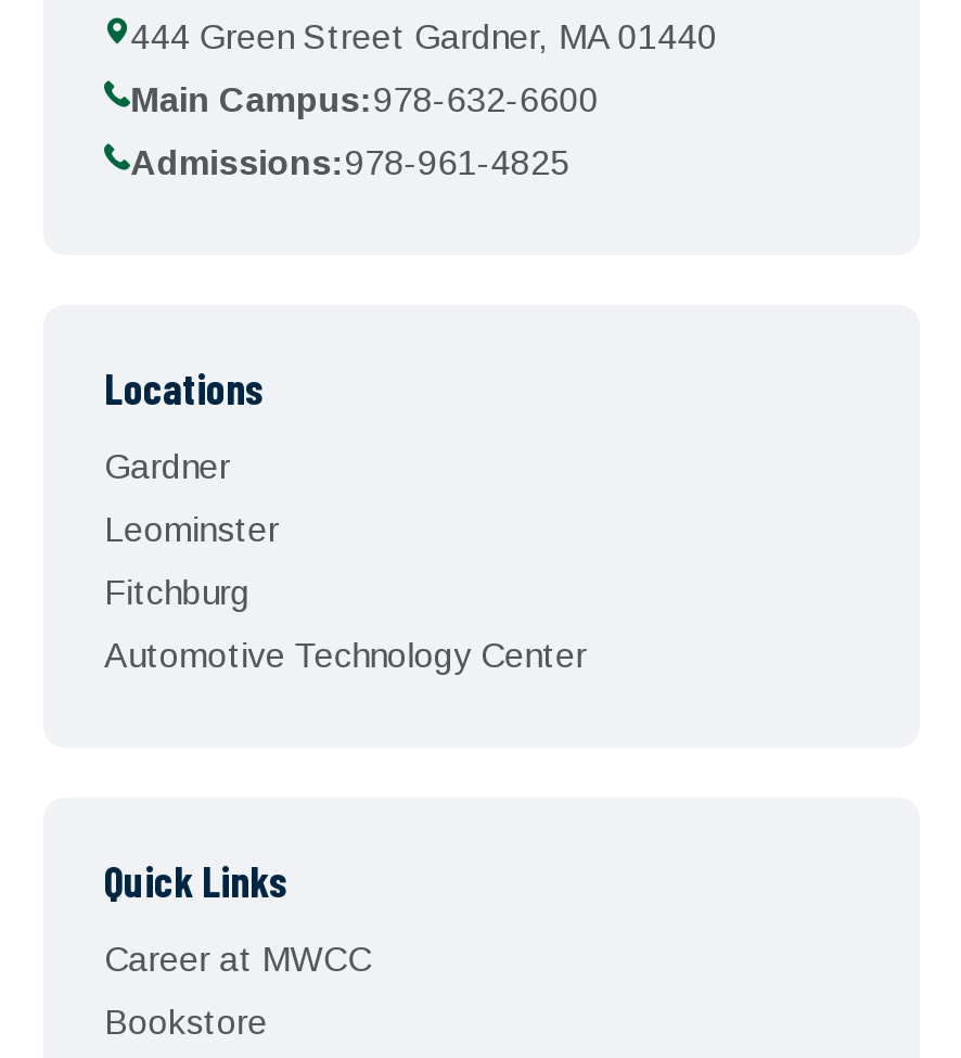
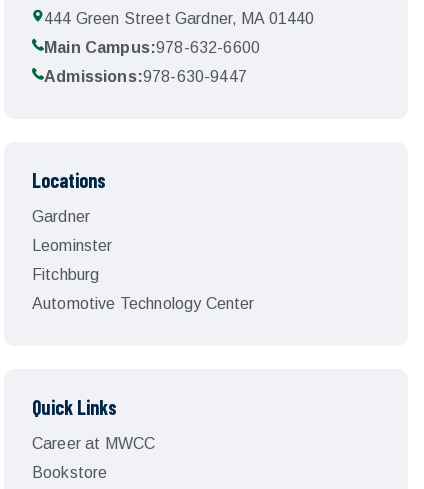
[131,144,570,181] Admissions: 978-961-4825 -> [44,68,247,85] Admissions: 978-630-9447

